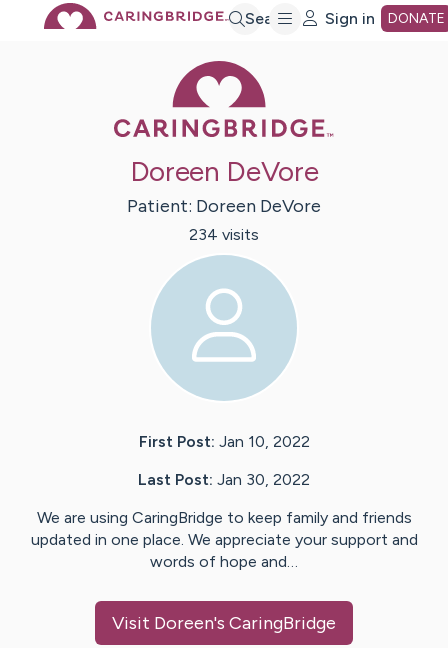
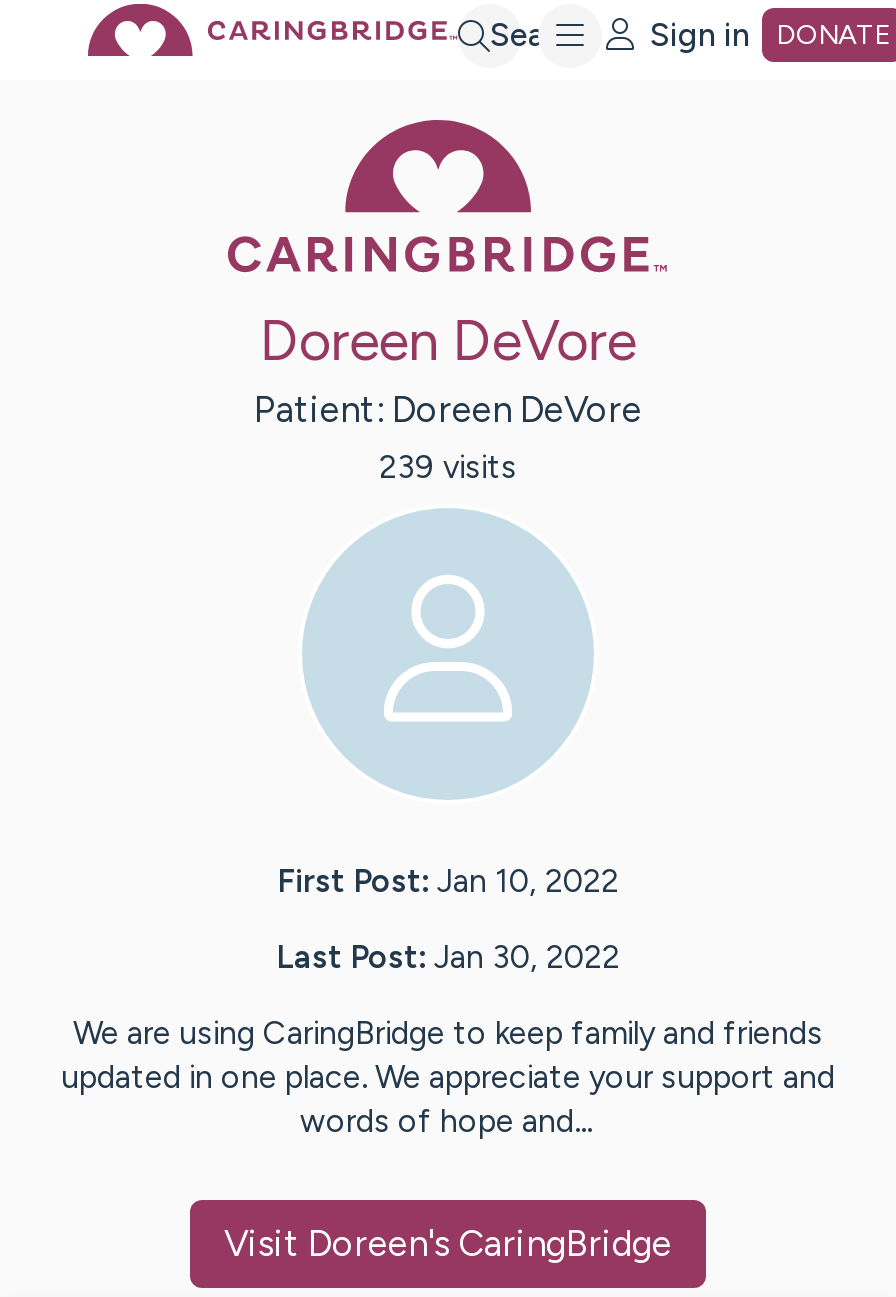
[189,225,259,244] 234 visits -> [379,449,517,487] 239 visits

